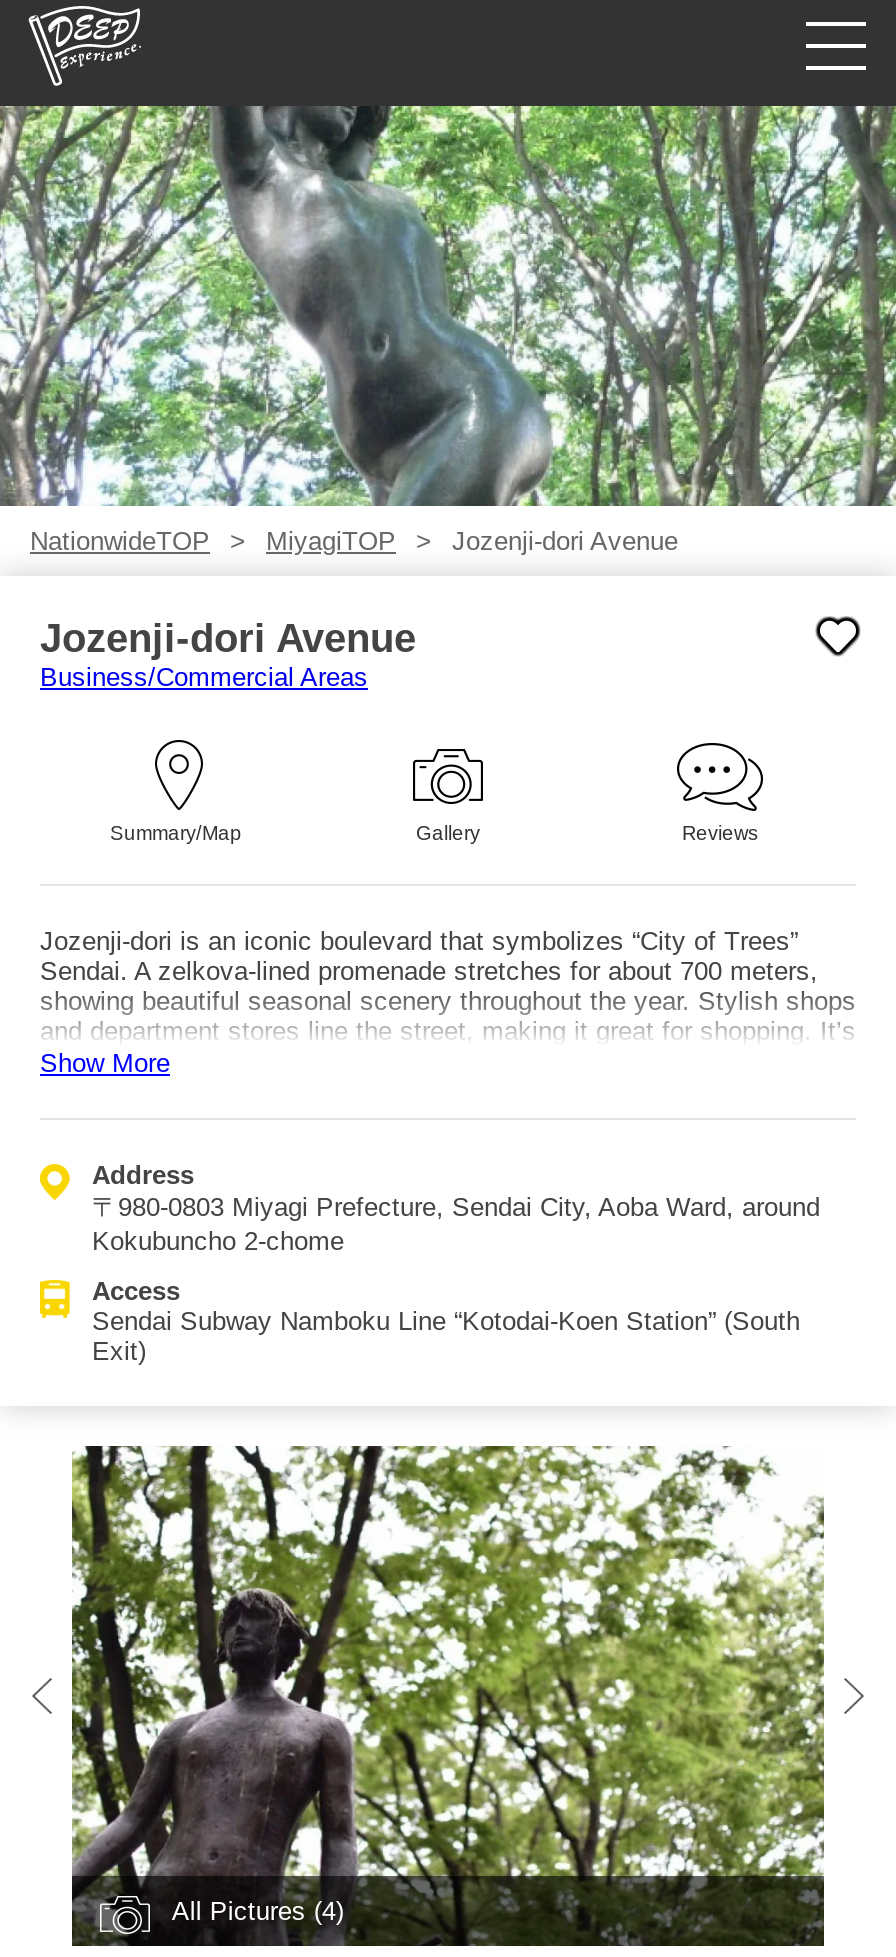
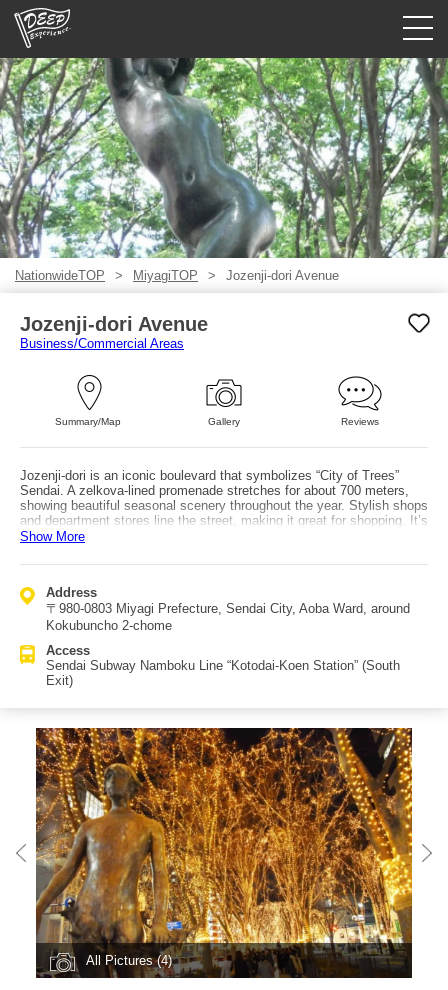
[70,1444,826,1946] [image] -> [35,727,413,978] [image]

